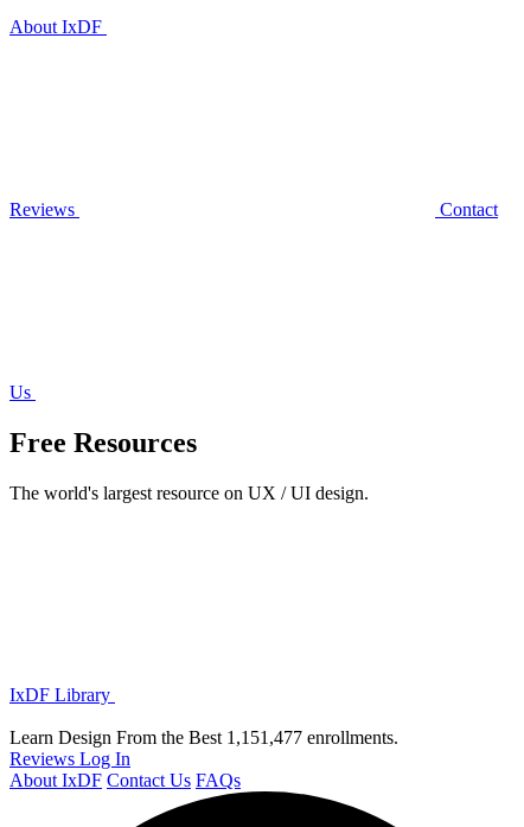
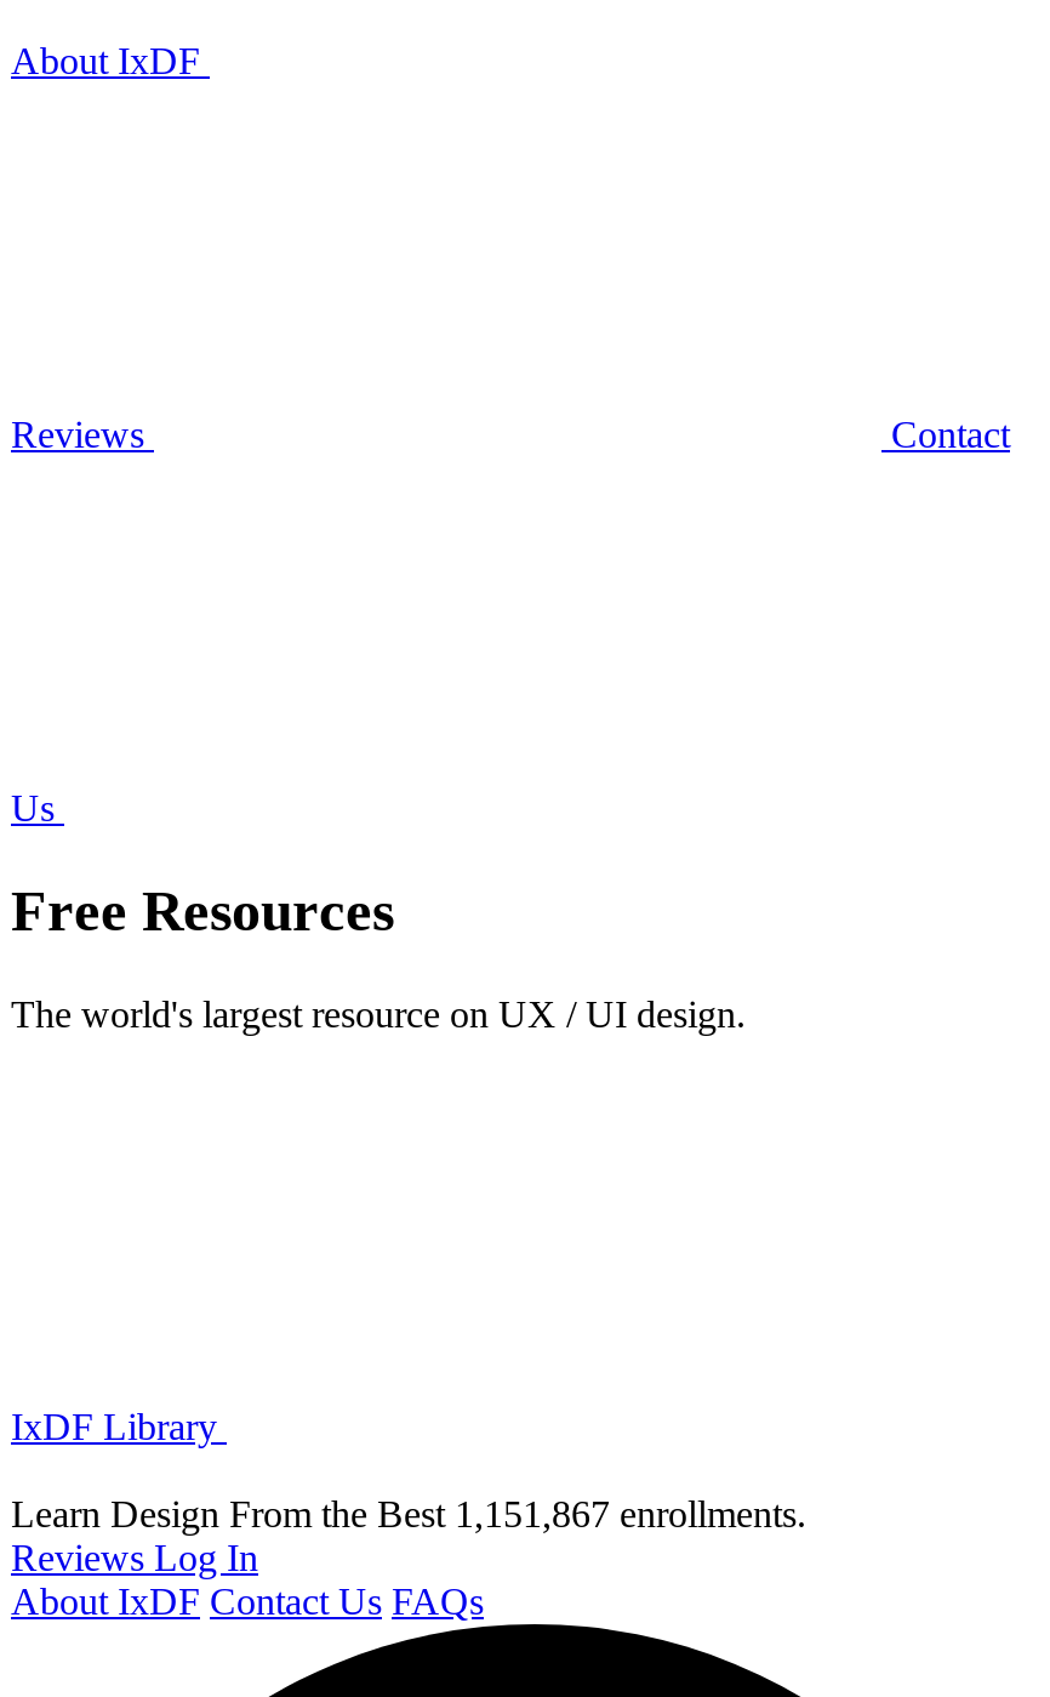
[9,727,398,747] Learn Design From the Best 1,151,477 enrollments. -> [11,1492,806,1534] Learn Design From the Best 1,151,867 enrollments.

